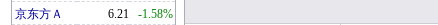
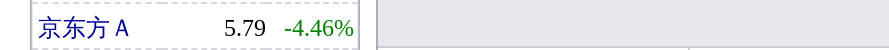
[108,7,129,21] 6.21 -> [224,14,266,42] 5.79
[138,7,173,21] -1.58% -> [284,14,354,42] -4.46%

